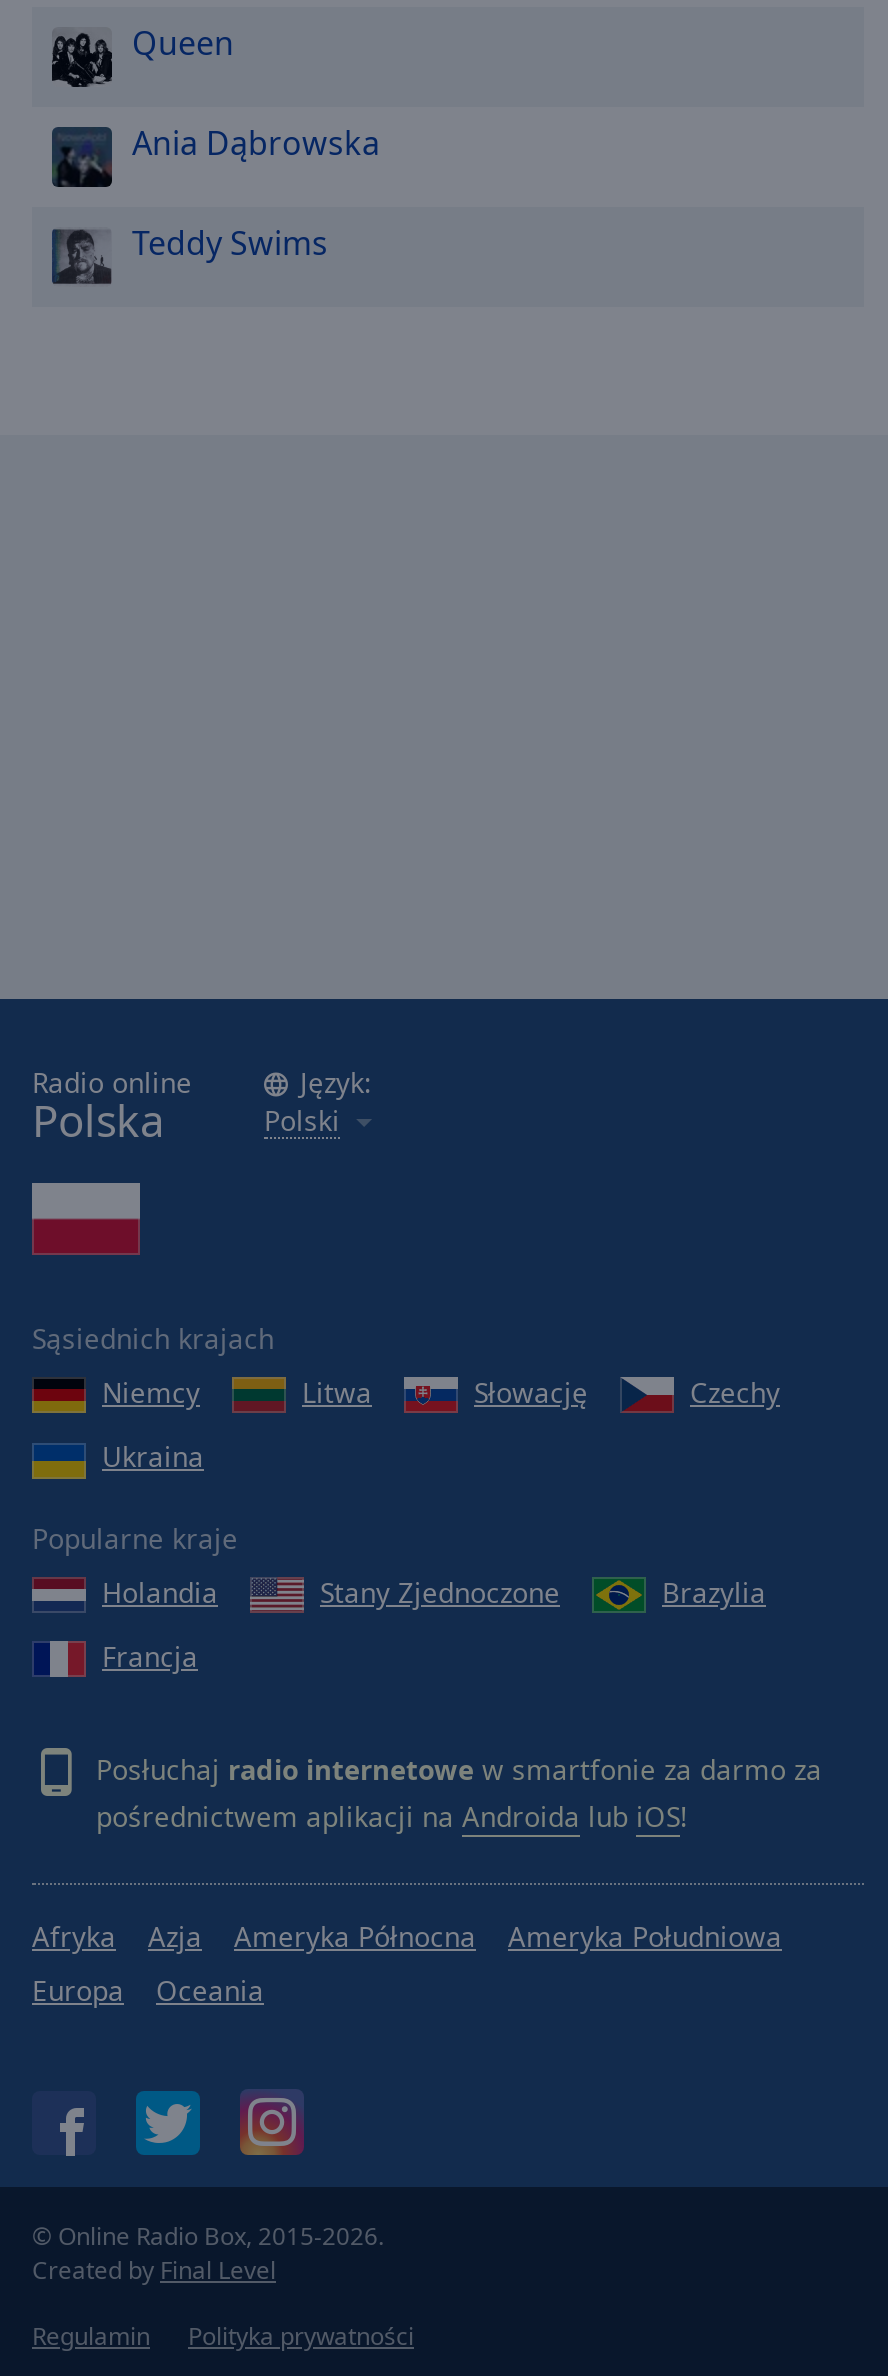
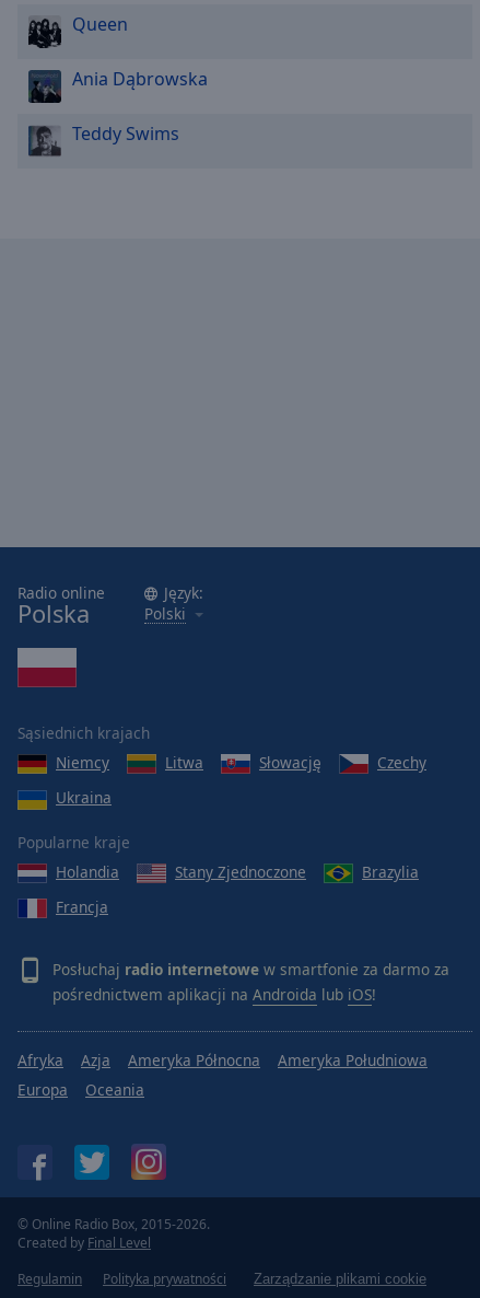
none -> [254,1271,426,1287] Zarządzanie plikami cookie

